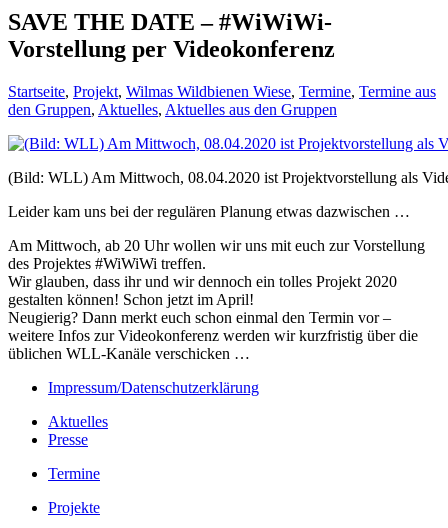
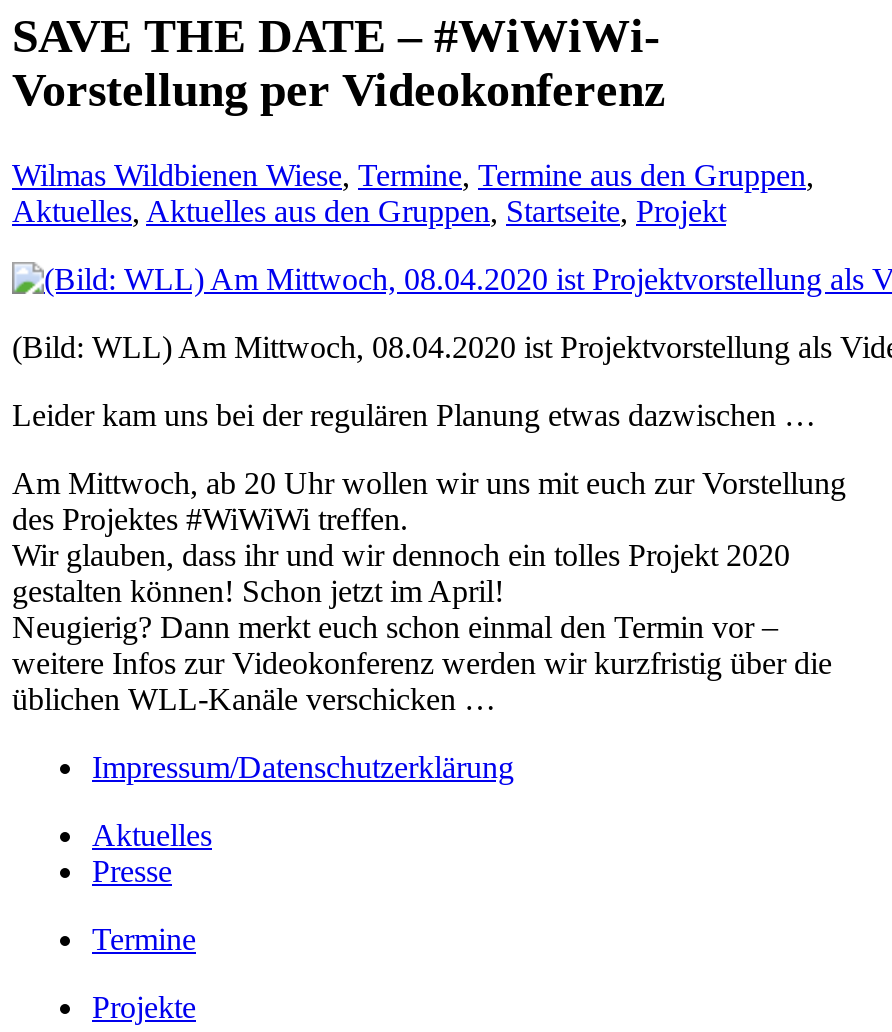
[8,83,436,118] Startseite, Projekt, Wilmas Wildbienen Wiese, Termine, Termine aus | den Gruppen,Aktuelles, Aktuelles aus den Gruppen -> [12,158,814,228] Wilmas Wildbienen Wiese, Termine, Termine aus den Gruppen, | Aktuelles, Aktuelles aus den Gruppen, Startseite, Projekt

